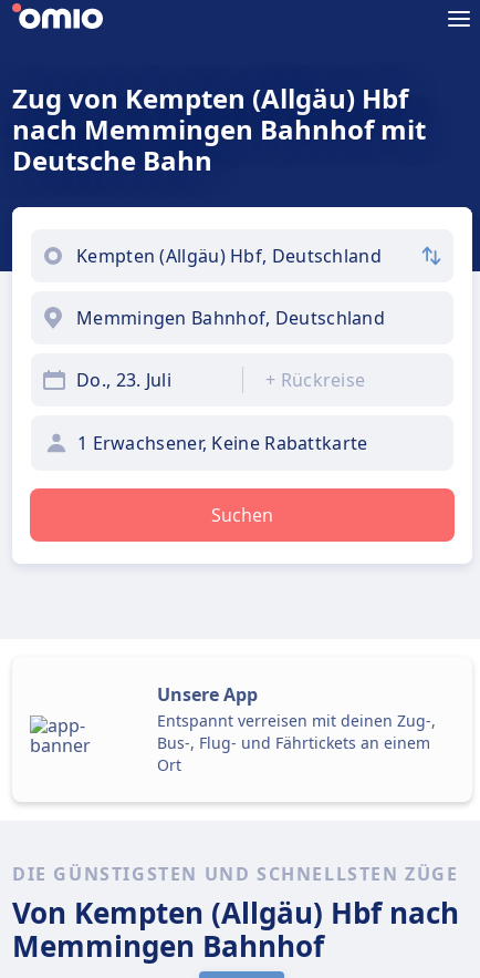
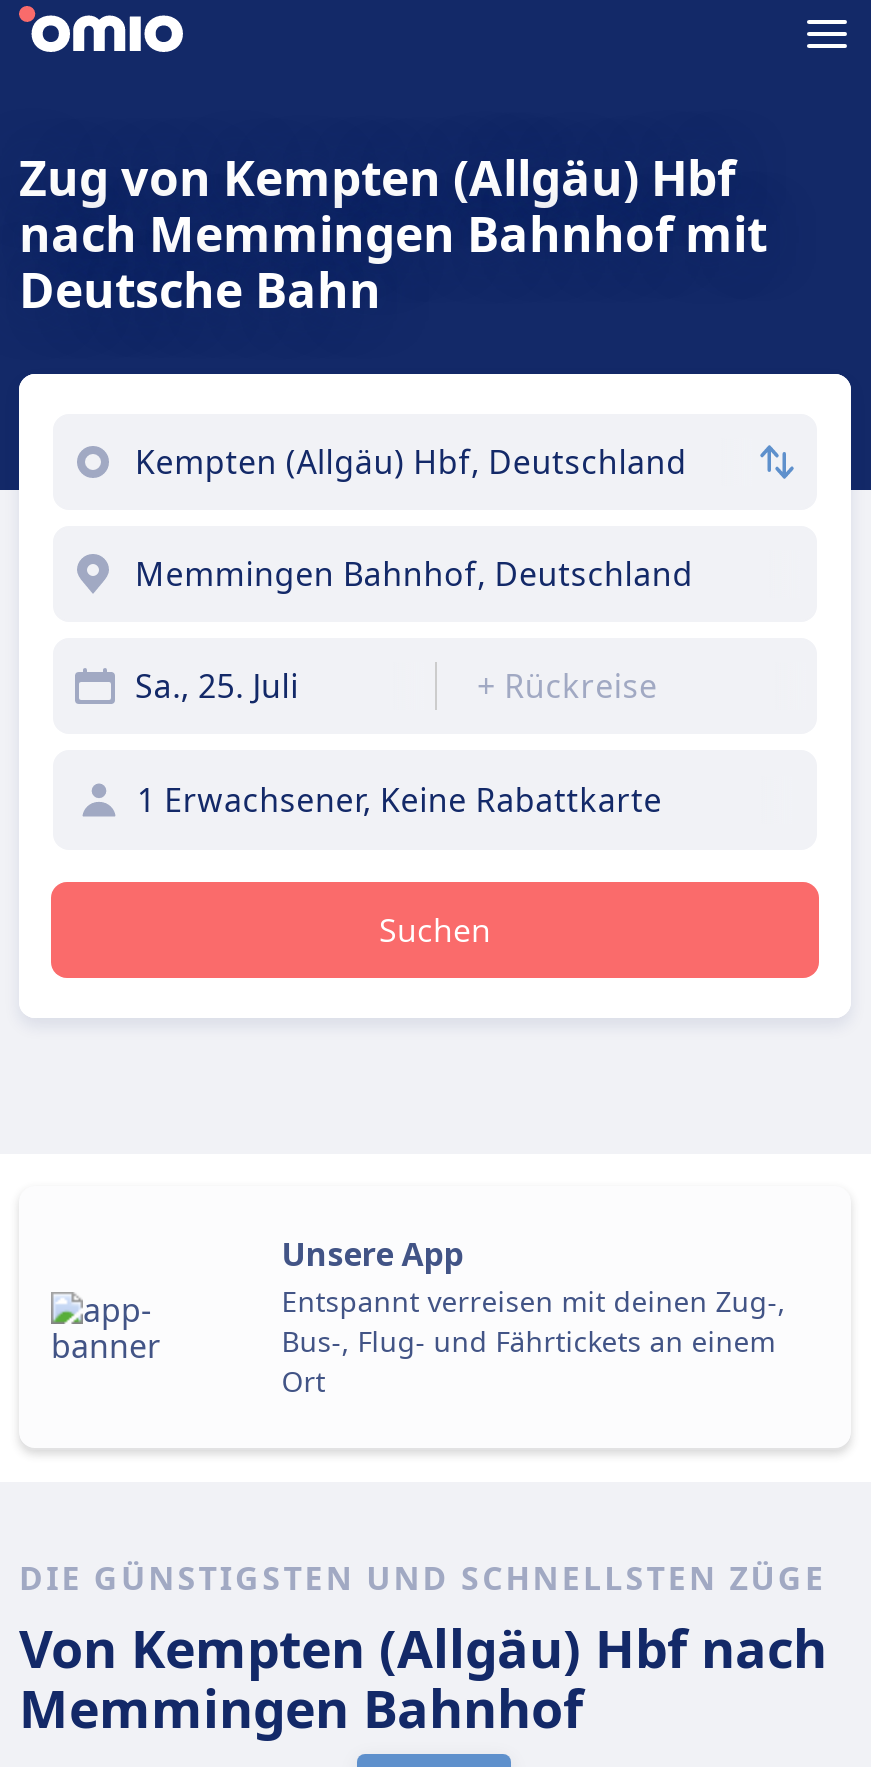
[76,368,171,392] Do., 23. Juli -> [135,664,299,708] Sa., 25. Juli

